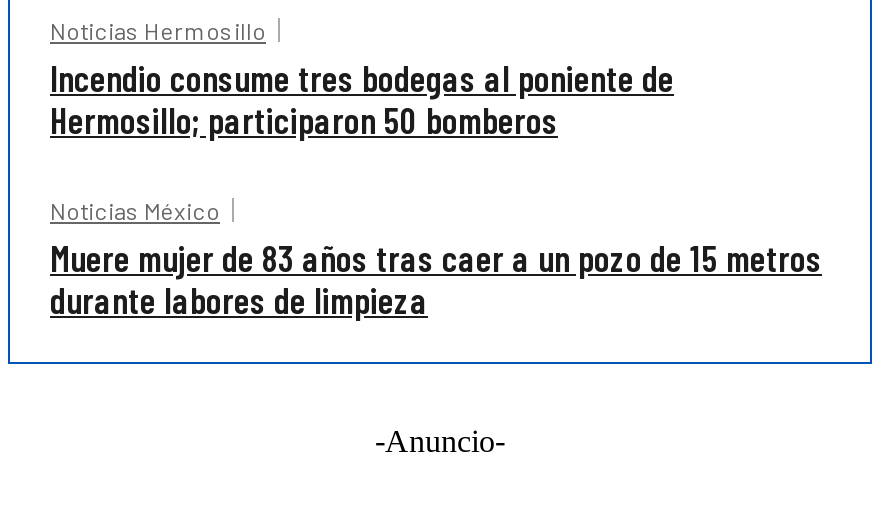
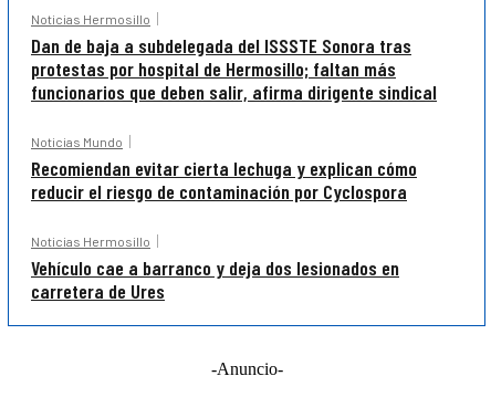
[50,55,822,321] Incendio consume tres bodegas al poniente de | Hermosillo; participaron 50 bomberos | Noticias México | Muere mujer de 83 años tras caer a un pozo de 15 metros | durante labores de limpieza -> [31,33,437,302] Dan de baja a subdelegada del ISSSTE Sonora tras | protestas por hospital de Hermosillo; faltan más | funcionarios que deben salir, afirma dirigente sindical | Noticias Mundo | Recomiendan evitar cierta lechuga y explican cómo | reducir el riesgo de contaminación por Cyclospora | Noticias Hermosillo | Vehículo cae a barranco y deja dos lesionados en | carretera de Ures

